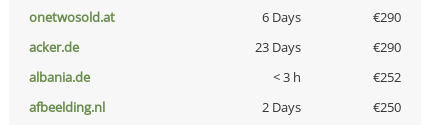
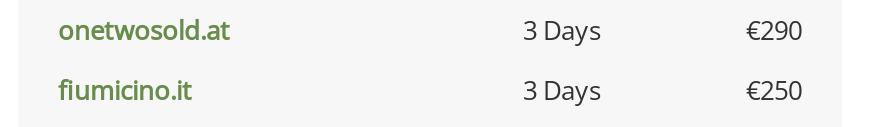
[261,8,300,26] 6 Days -> [523,12,601,48] 3 Days
[29,38,401,116] acker.de | 23 Days | €290 | albania.de | < 3 h | €252 | afbeelding.nl | 2 Days -> [58,72,601,108] fiumicino.it | 3 Days

